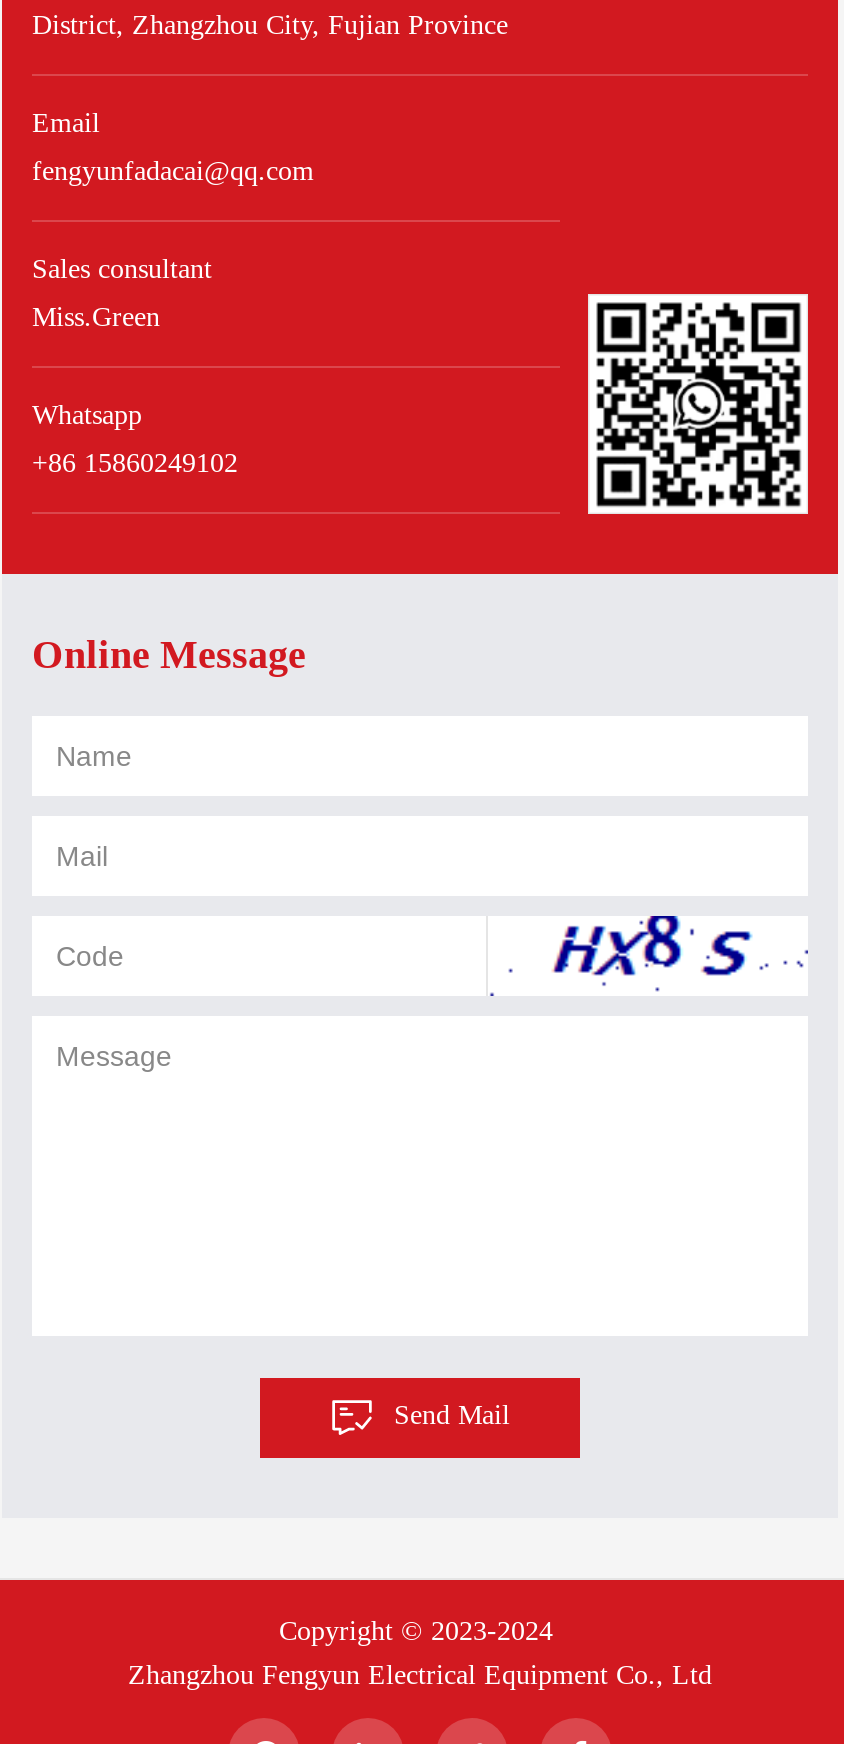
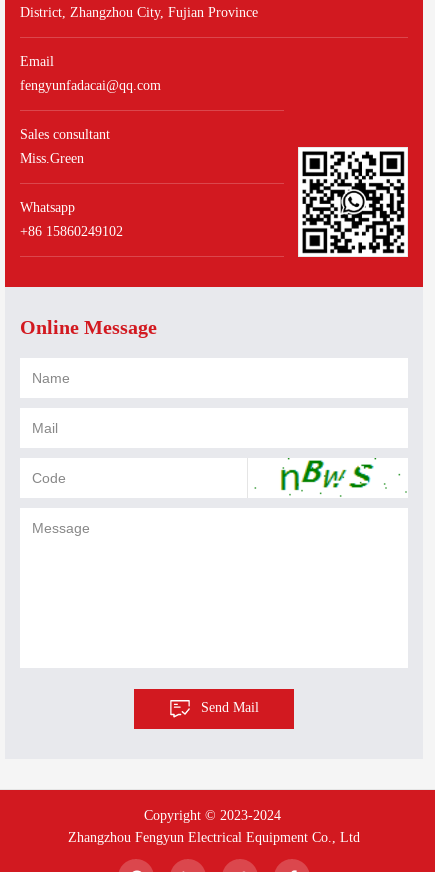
[552,914,808,992] [image] -> [280,458,387,497] [image]

